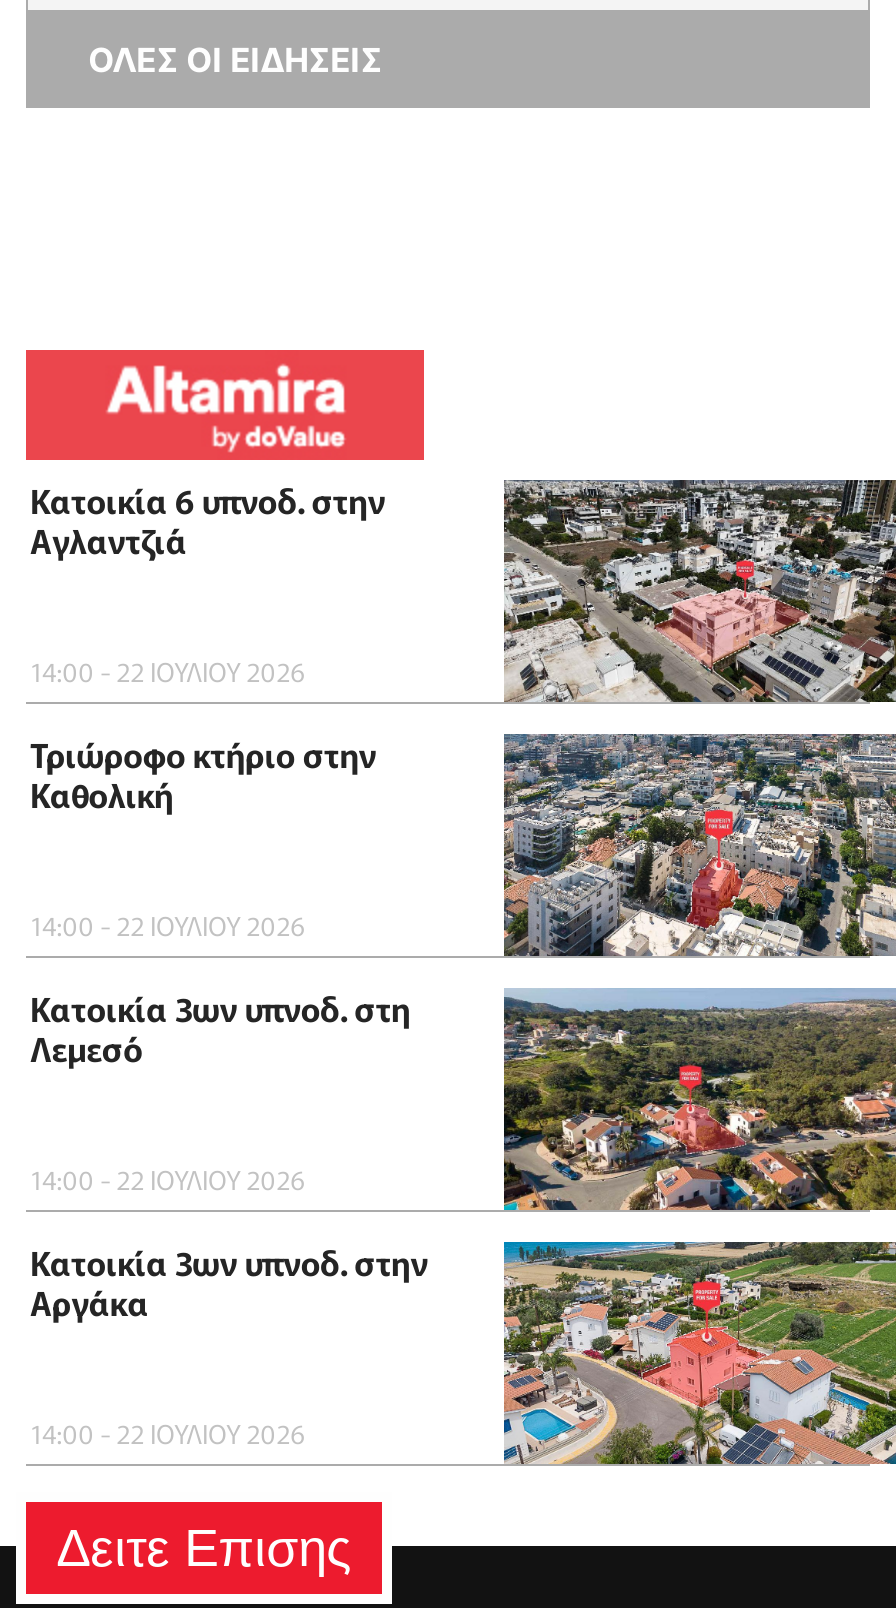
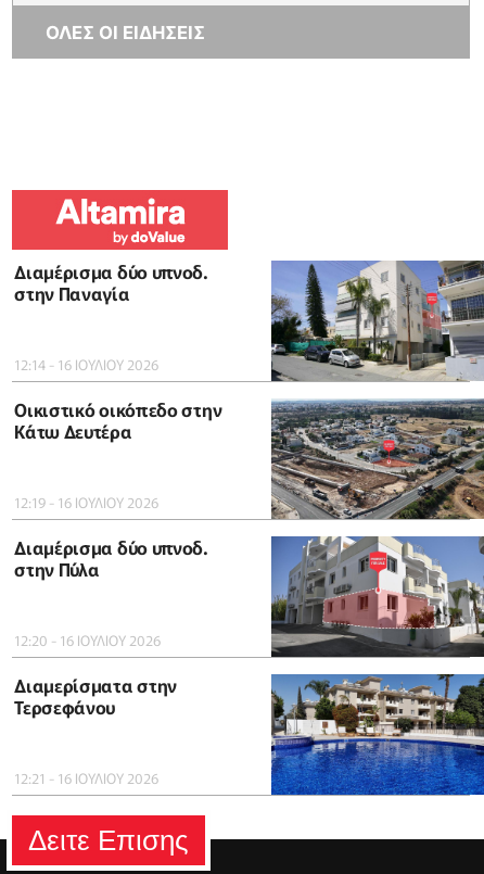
[30,476,385,564] Κατοικία 6 υπνοδ. στην | Αγλαντζιά -> [14,258,207,306] Διαμέρισμα δύο υπνοδ. | στην Παναγία
[502,478,890,704] [image] -> [270,259,481,382] [image]
[30,651,304,689] 14:00 - 22 ΙΟΥΛΙΟΥ 2026 -> [14,354,159,374] 12:14 - 16 ΙΟΥΛΙΟΥ 2026
[30,729,376,817] Τριώροφο κτήριο στην | Καθολική -> [14,396,222,444] Οικιστικό οικόπεδο στην | Κάτω Δευτέρα
[504,734,890,958] [image] -> [271,398,481,520] [image]
[30,905,304,943] 14:00 - 22 ΙΟΥΛΙΟΥ 2026 -> [14,492,159,512] 12:19 - 16 ΙΟΥΛΙΟΥ 2026
[30,983,410,1071] Κατοικία 3ων υπνοδ. στη | Λεμεσό -> [14,534,207,582] Διαμέρισμα δύο υπνοδ. | στην Πύλα
[502,988,890,1212] [image] -> [270,536,481,658] [image]
[30,1159,304,1197] 14:00 - 22 ΙΟΥΛΙΟΥ 2026 -> [14,629,161,650] 12:20 - 16 ΙΟΥΛΙΟΥ 2026
[30,1237,428,1325] Κατοικία 3ων υπνοδ. στην | Αργάκα -> [14,672,177,719] Διαμερίσματα στην | Τερσεφάνου
[502,1240,890,1466] [image] -> [270,673,481,796] [image]
[30,1413,304,1451] 14:00 - 22 ΙΟΥΛΙΟΥ 2026 -> [14,767,159,788] 12:21 - 16 ΙΟΥΛΙΟΥ 2026

